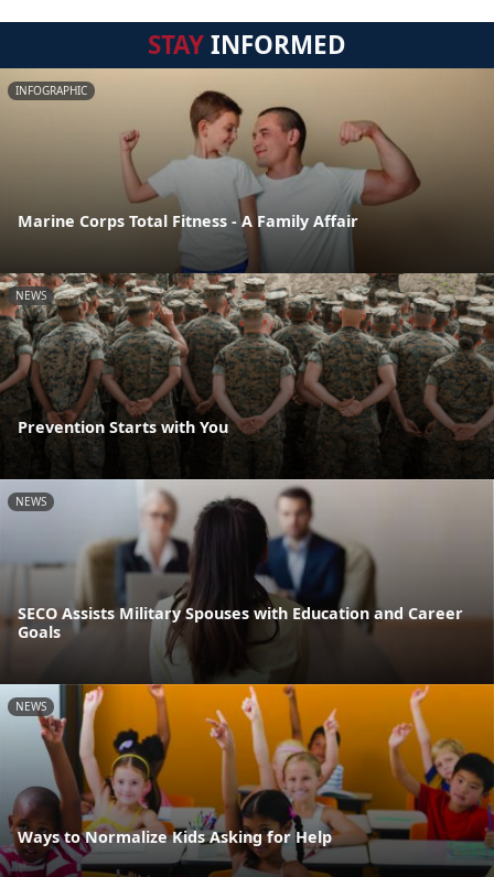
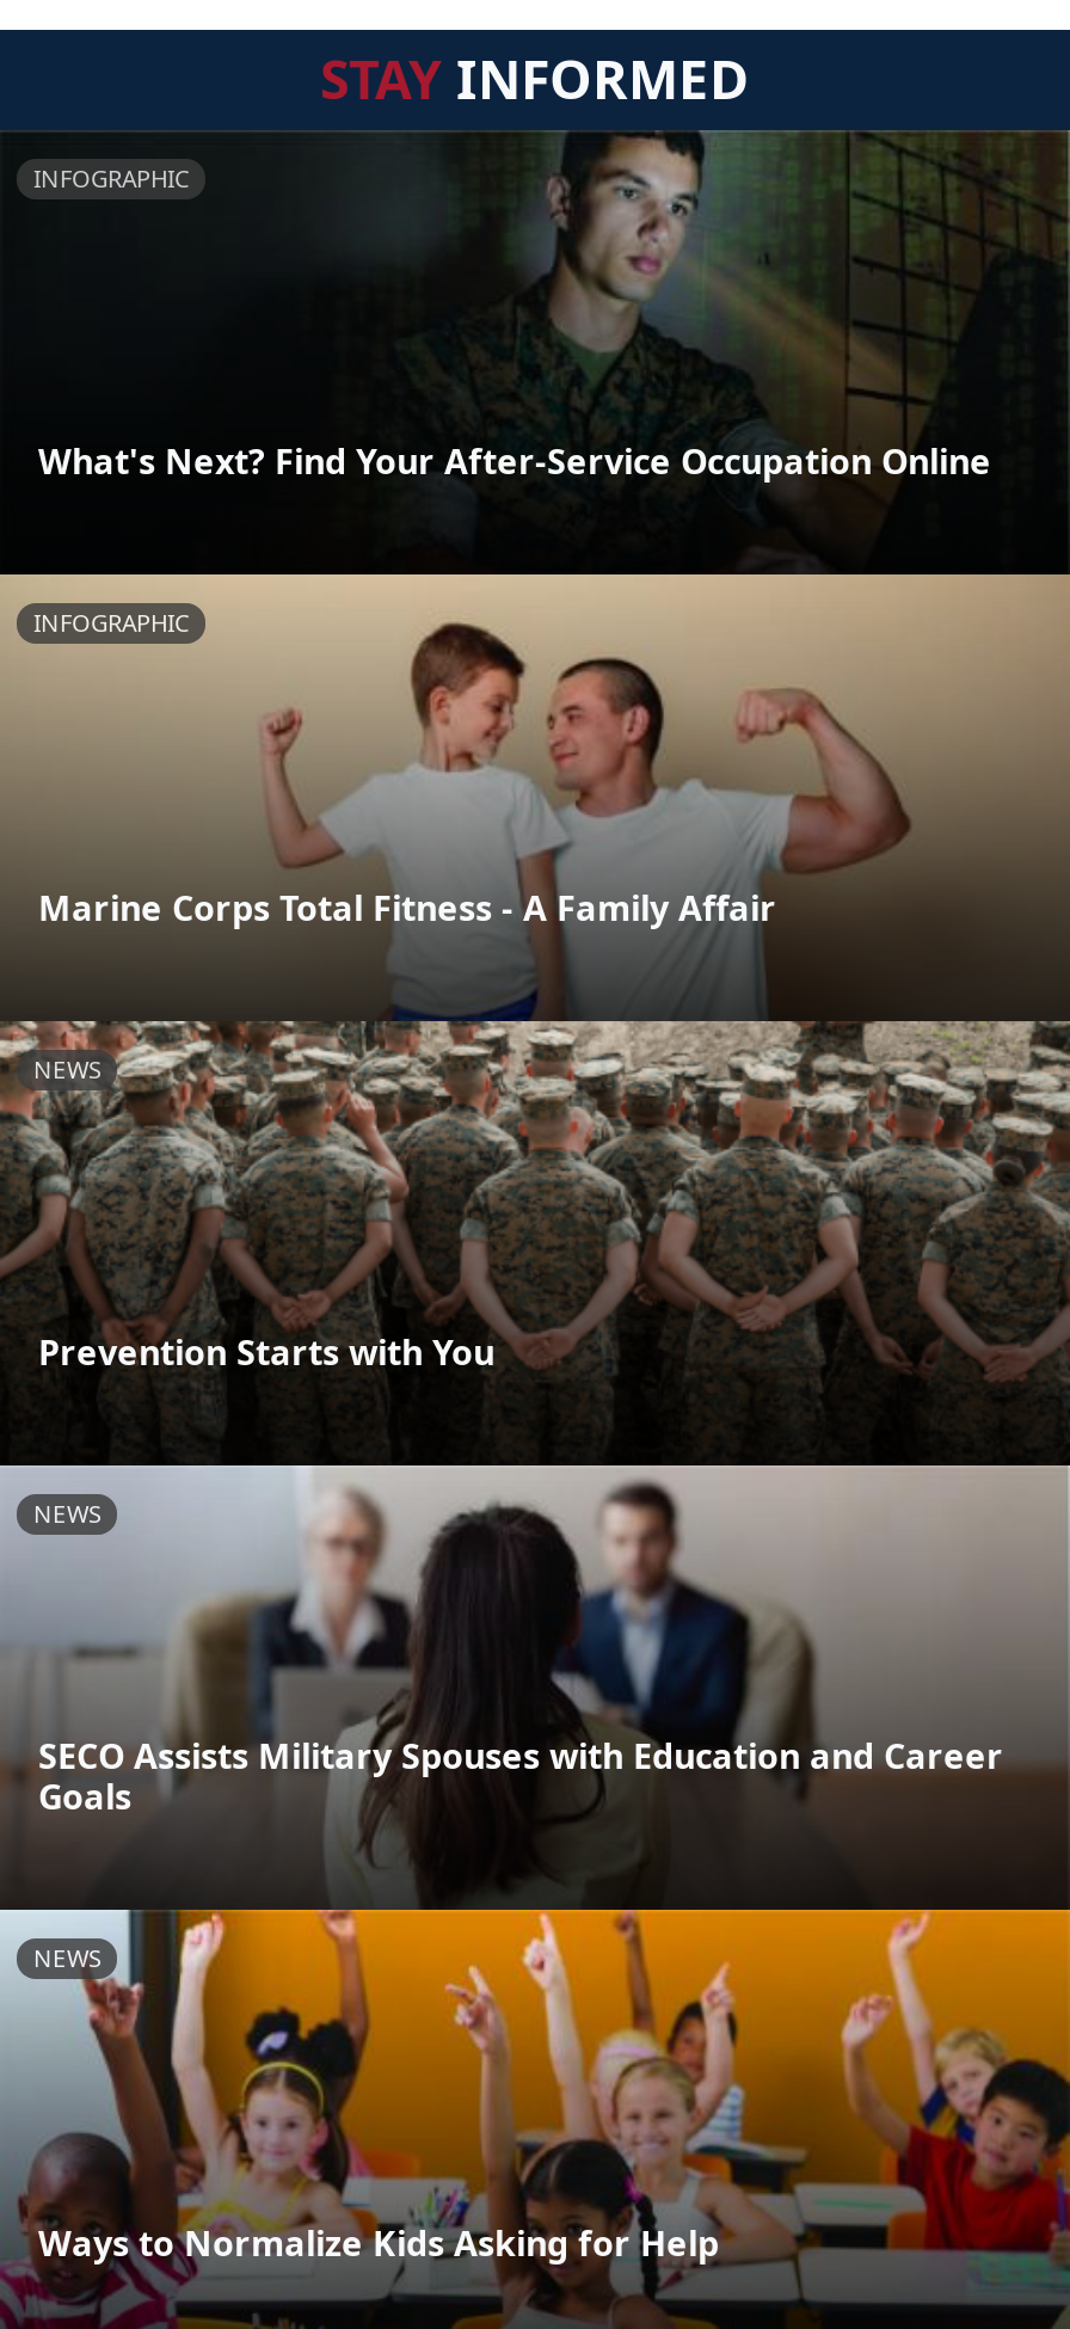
none -> [7,130,1063,574] [image] | INFOGRAPHIC
none -> [38,439,991,485] What's Next? Find Your After-Service Occupation Online

